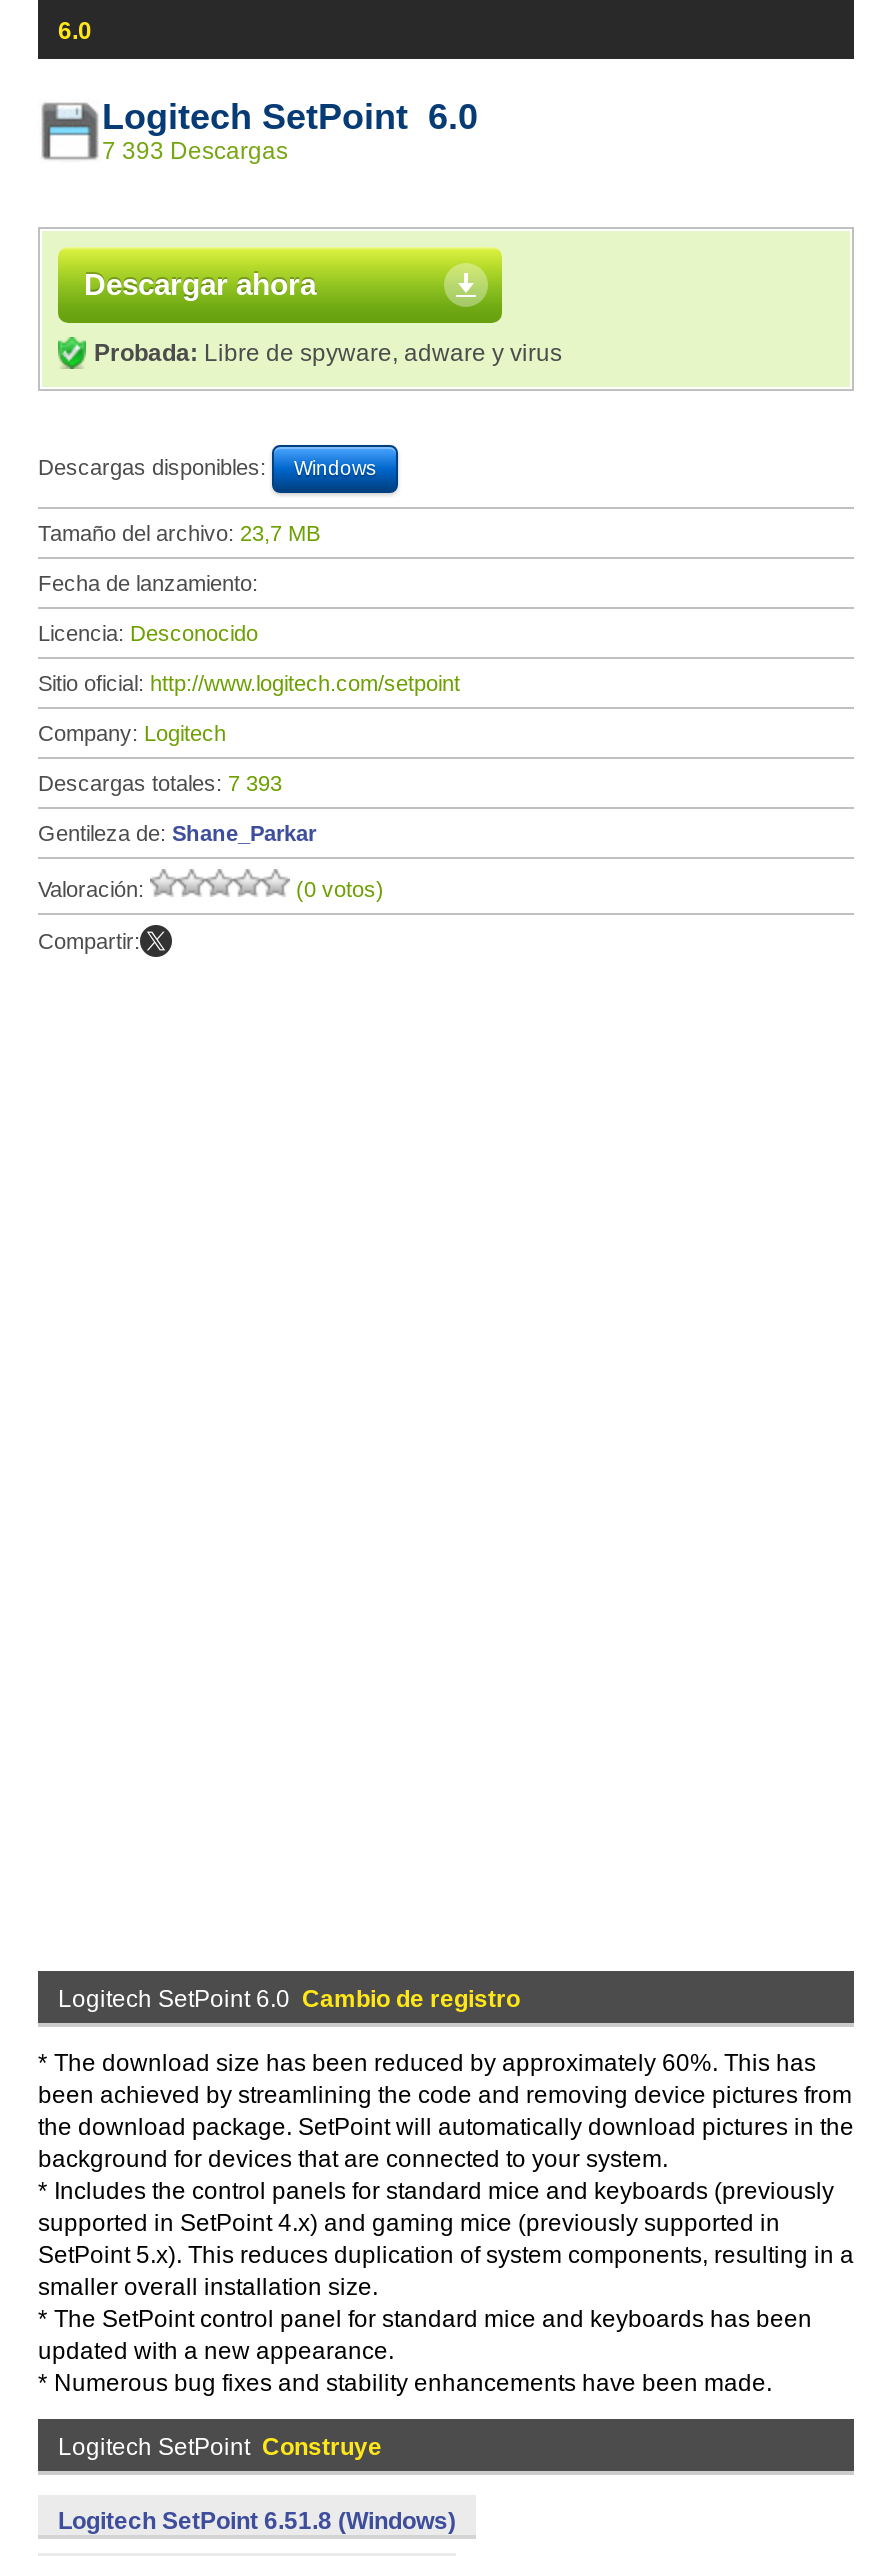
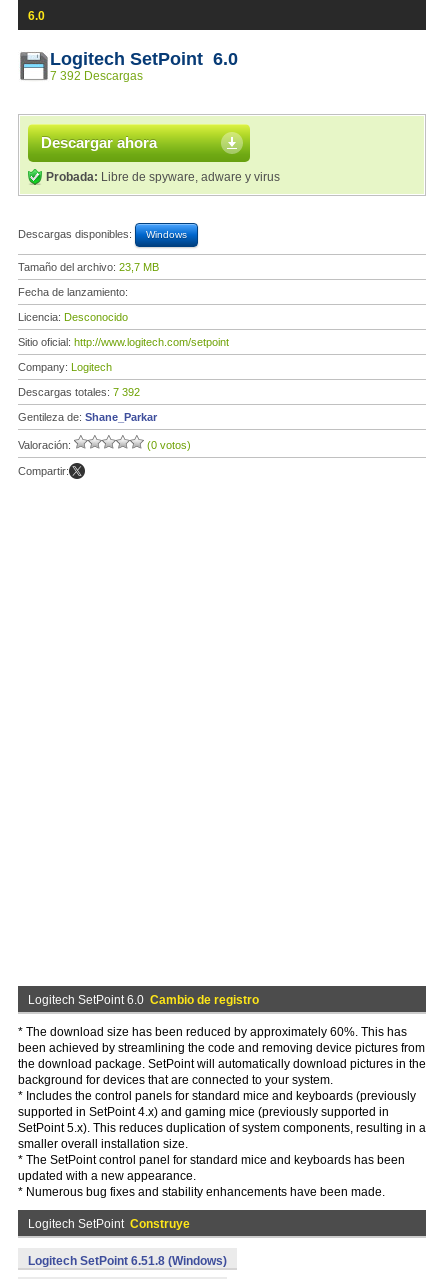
[102,137,288,165] 7 393 Descargas -> [50,69,143,83] 7 392 Descargas
[38,771,282,795] Descargas totales: 7 393 -> [18,386,140,398] Descargas totales: 7 392

